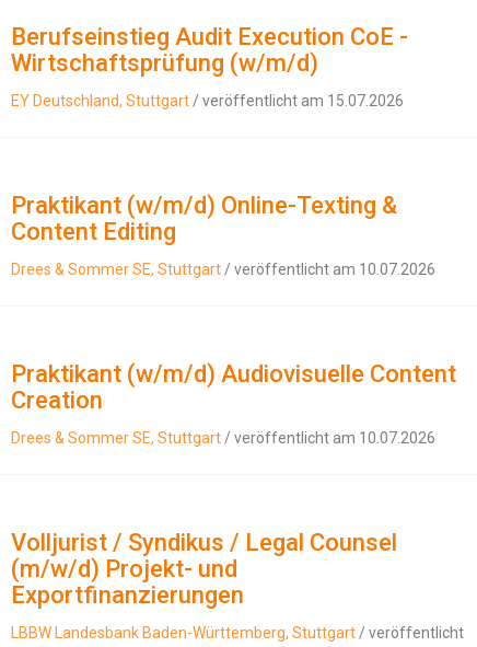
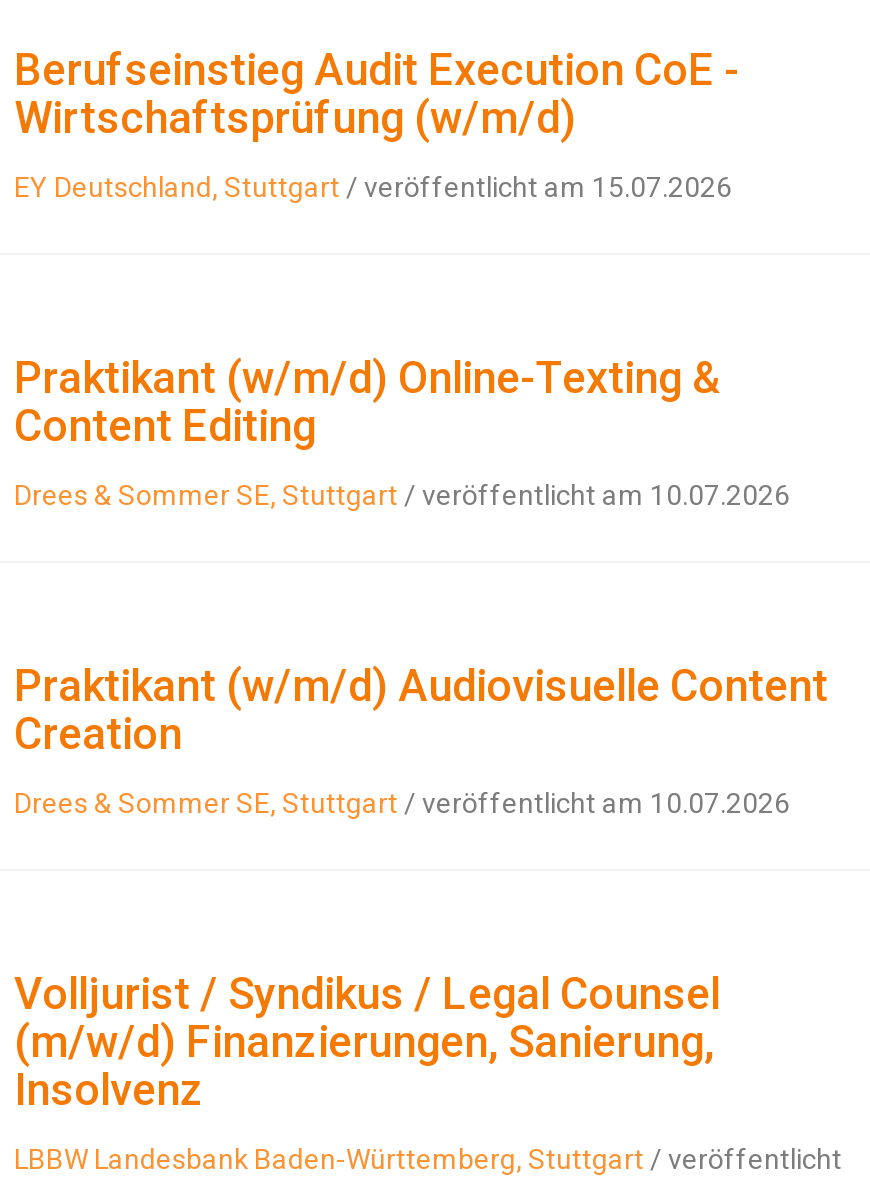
[11,555,244,609] (m/w/d) Projekt- und | Exportfinanzierungen -> [14,1017,714,1115] (m/w/d) Finanzierungen, Sanierung, | Insolvenz

